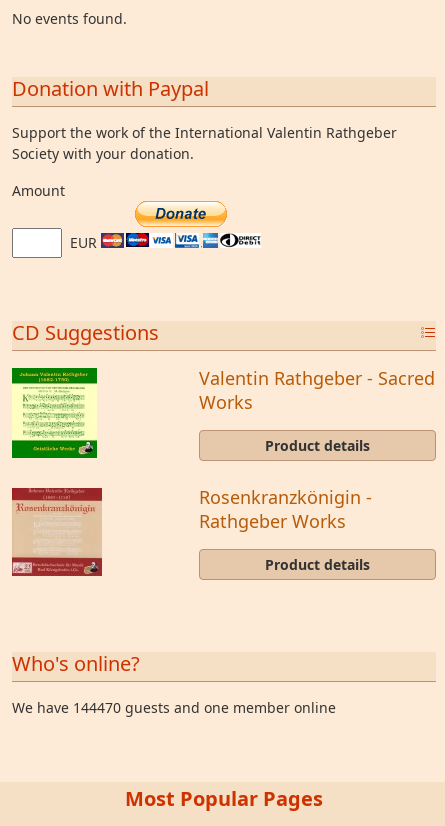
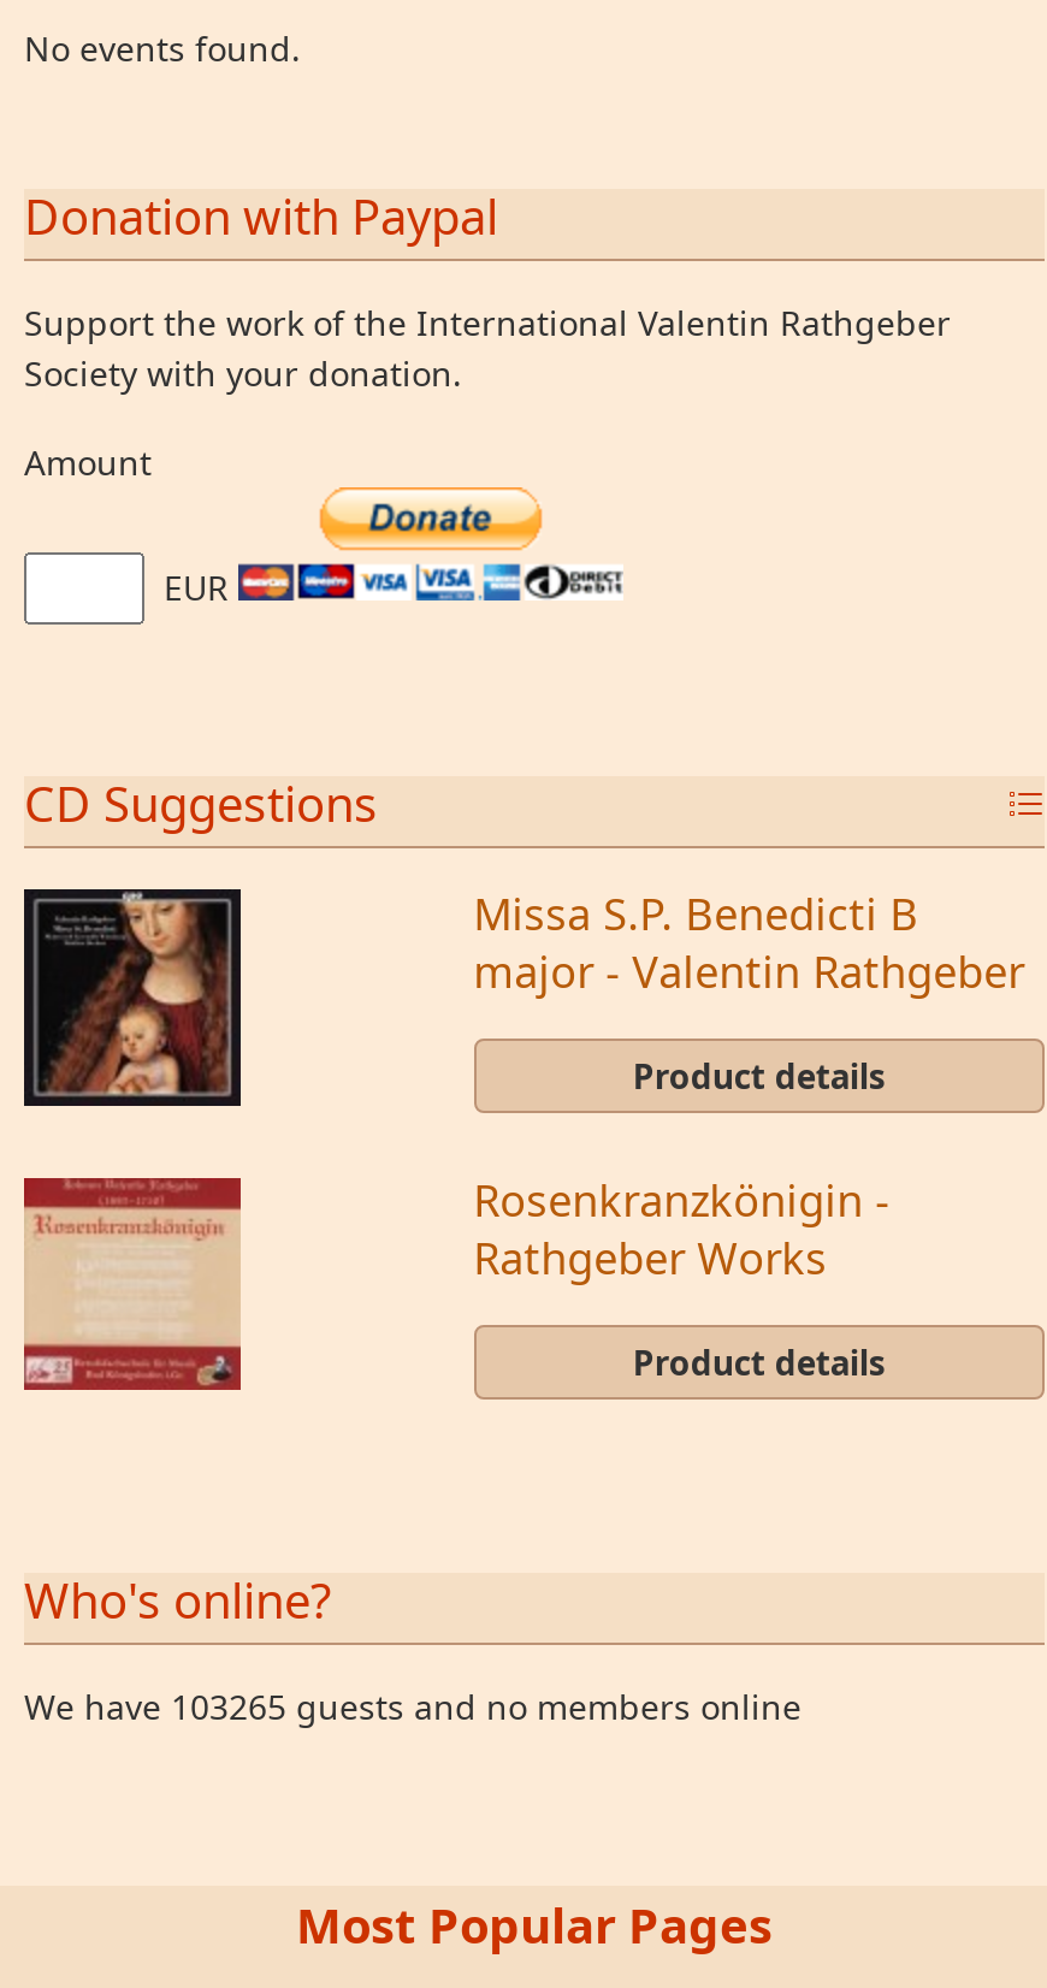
[11,367,102,459] [image] -> [22,887,243,1108] [image]
[199,365,435,413] Valentin Rathgeber - Sacred | Works -> [473,883,1025,999] Missa S.P. Benedicti B | major - Valentin Rathgeber
[12,697,336,716] We have 144470 guests and one member online -> [24,1682,801,1728] We have 103265 guests and no members online

